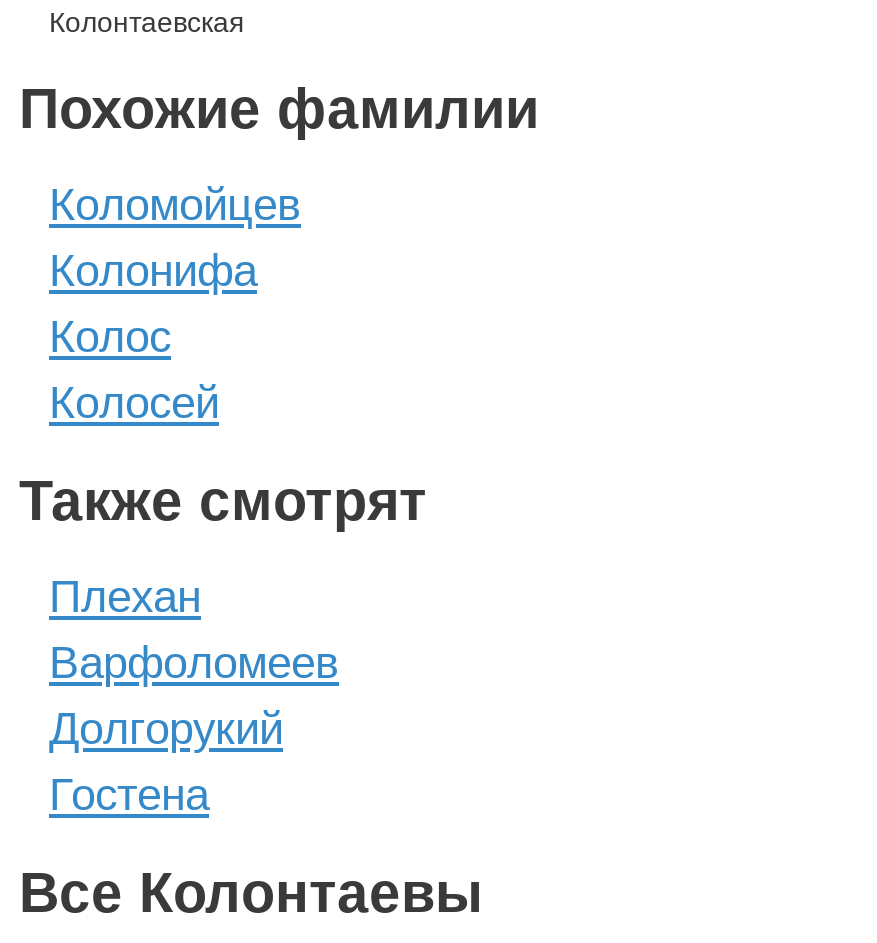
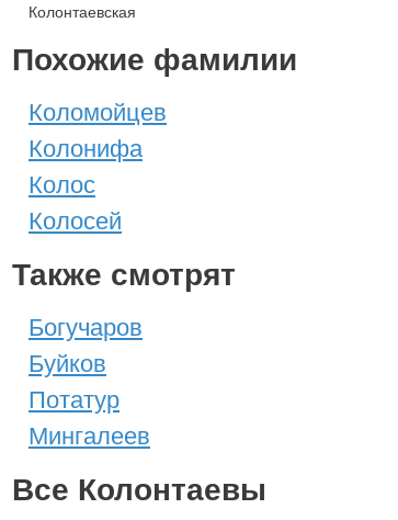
[49,573,339,821] Плехан | Варфоломеев | Долгорукий | Гостена -> [29,314,150,450] Богучаров | Буйков | Потатур | Мингалеев

